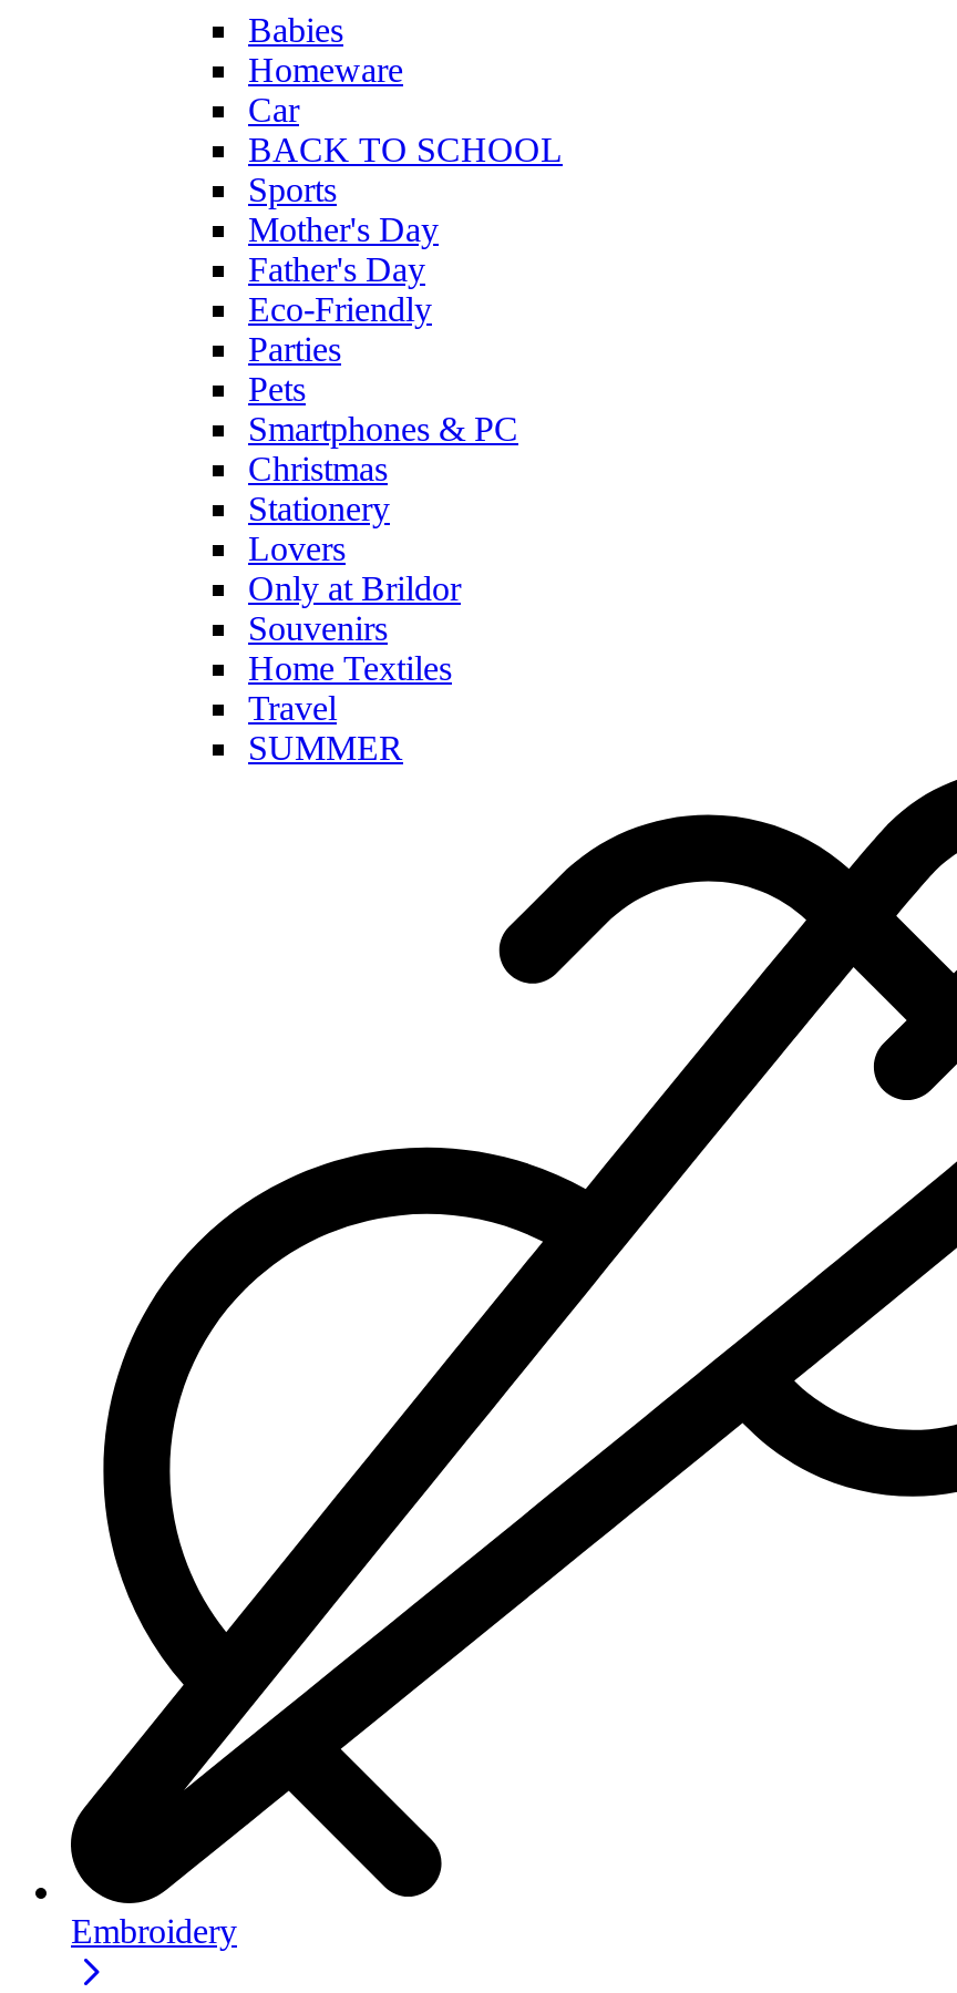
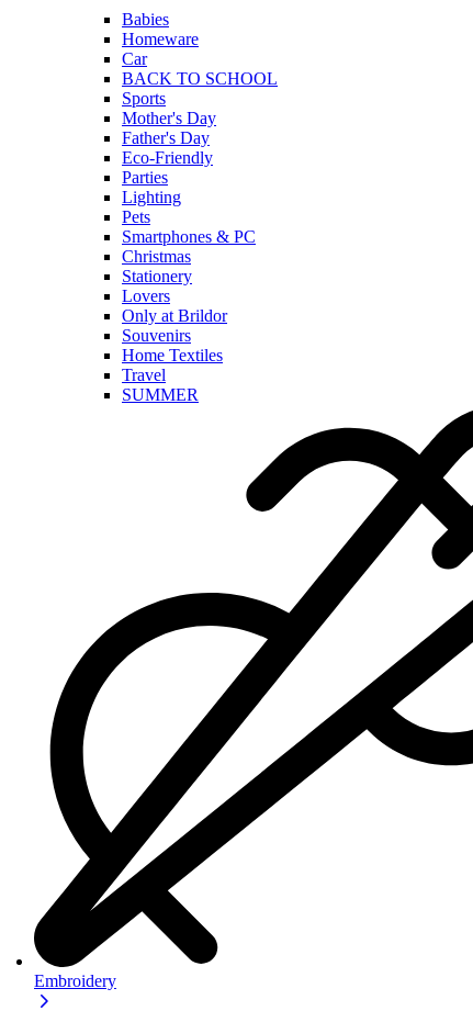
none -> [122,187,181,206] Lighting

